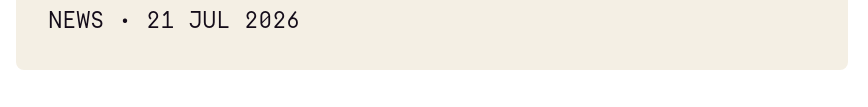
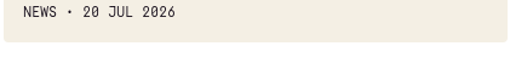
[48,8,300,34] NEWS 21 JUL 2026 -> [23,5,176,21] NEWS 20 JUL 2026

